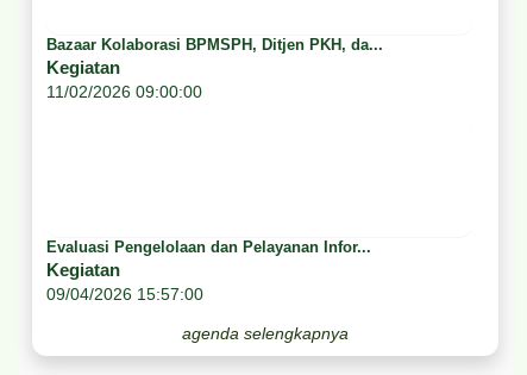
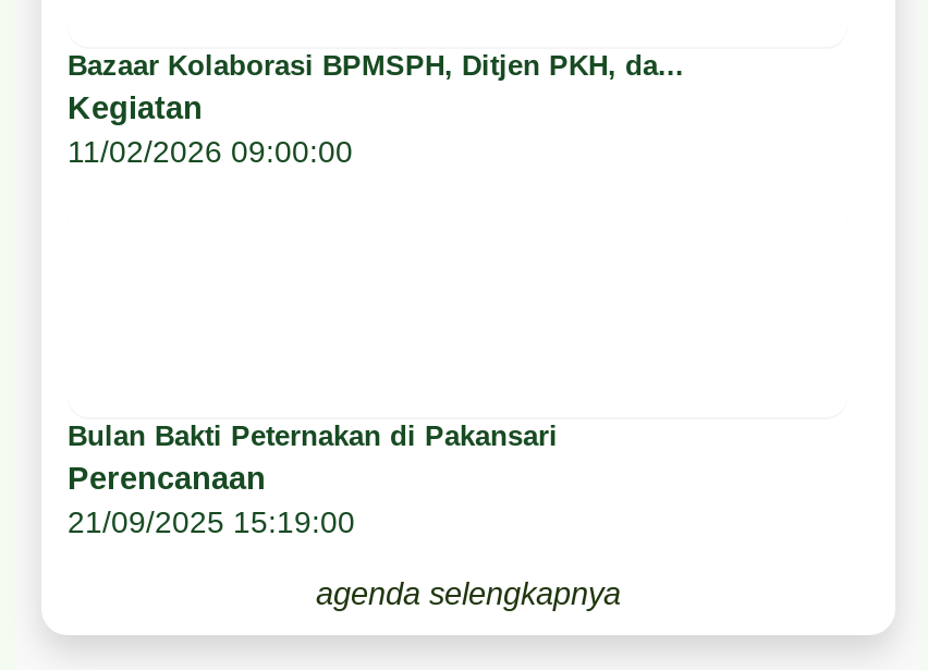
[46,239,371,304] Evaluasi Pengelolaan dan Pelayanan Infor... | Kegiatan | 09/04/2026 15:57:00 -> [68,420,558,540] Bulan Bakti Peternakan di Pakansari | Perencanaan | 21/09/2025 15:19:00

